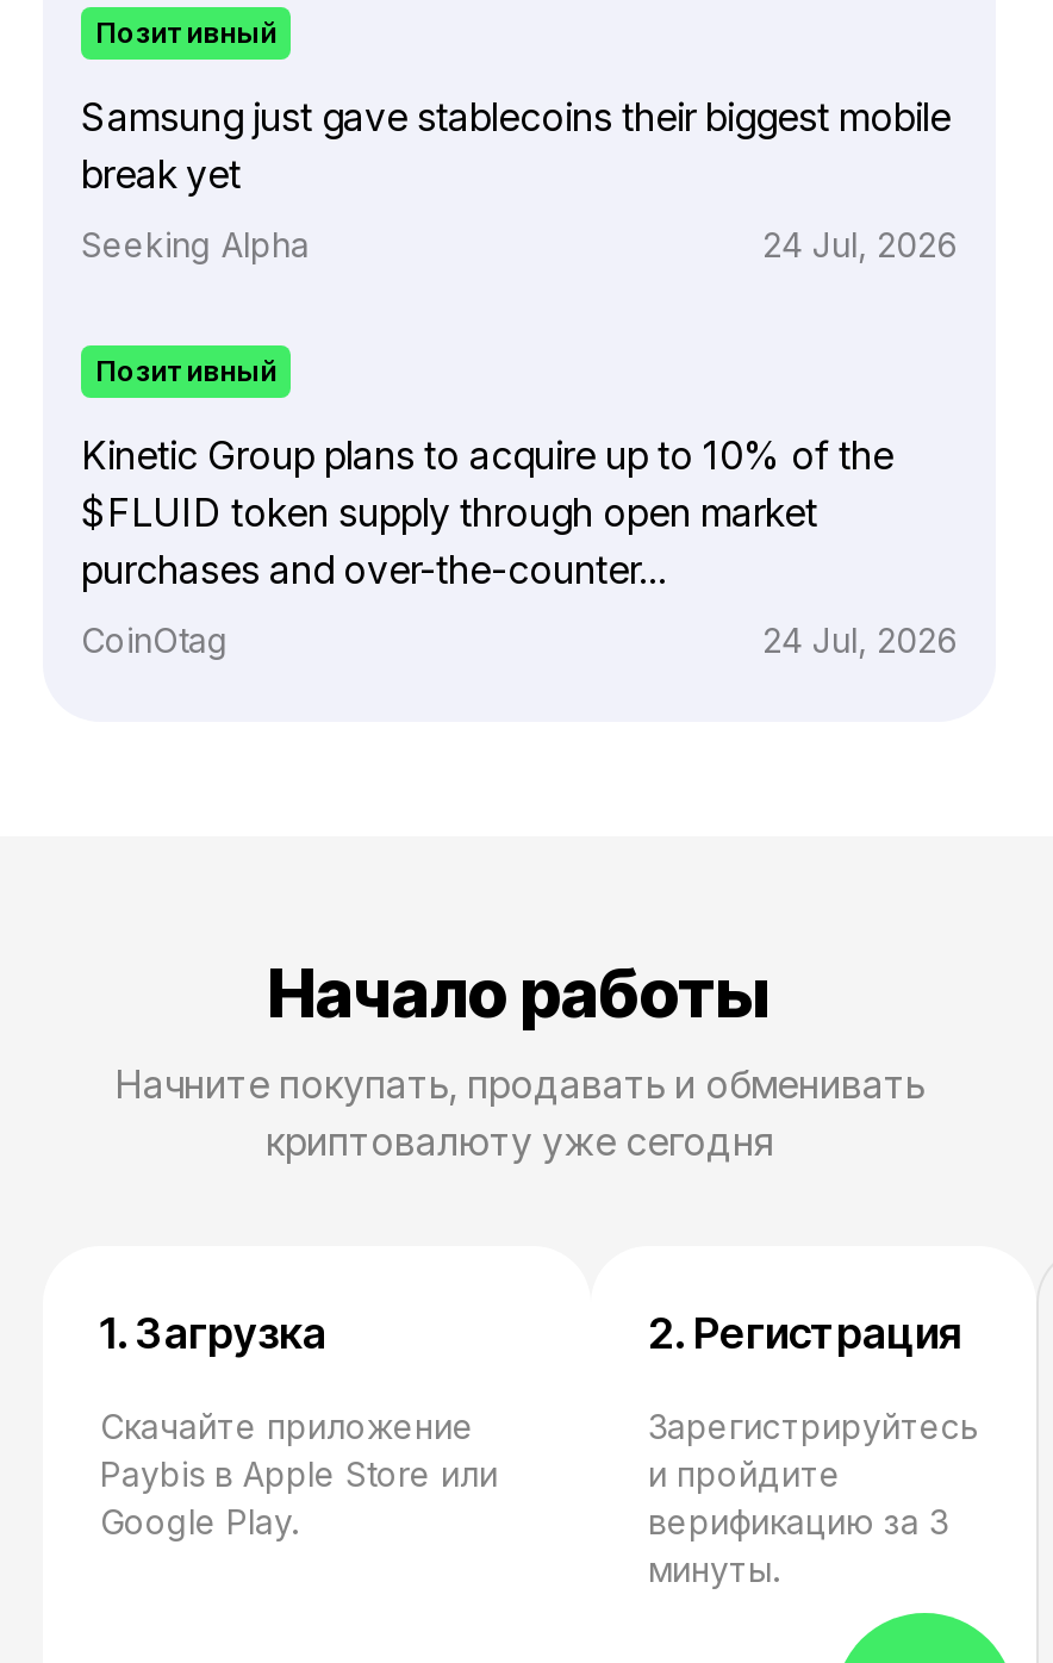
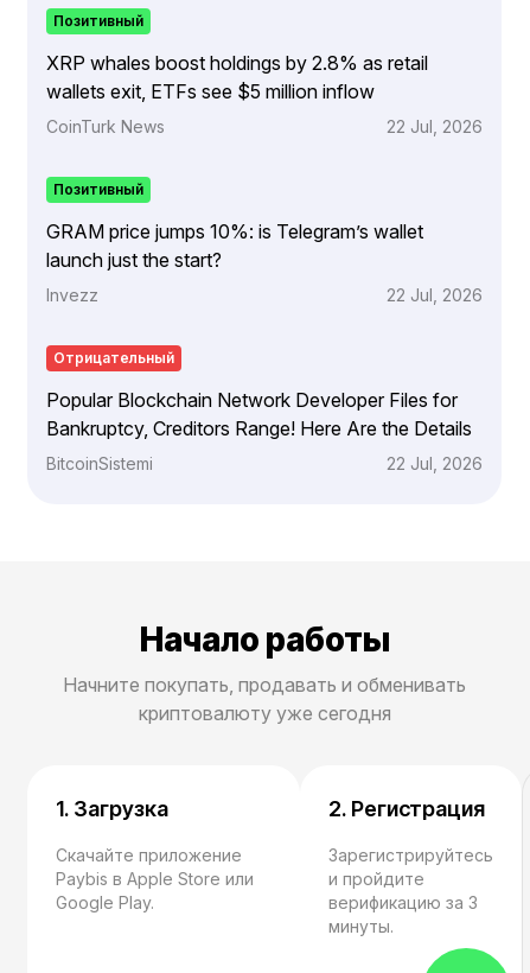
[81,93,951,198] Samsung just gave stablecoins their biggest mobile | break yet -> [46,51,428,103] XRP whales boost holdings by 2.8% as retail | wallets exit, ETFs see $5 million inflow
[81,224,958,264] Seeking Alpha | 24 Jul, 2026 -> [46,116,483,136] CoinTurk News | 22 Jul, 2026
[81,431,958,660] Kinetic Group plans to acquire up to 10% of the | $FLUID token supply through open market | purchases and over-the-counter... | CoinOtag | 24 Jul, 2026 -> [46,220,483,473] GRAM price jumps 10%: is Telegram’s wallet | launch just the start? | Invezz | 22 Jul, 2026 | Отрицательный | Popular Blockchain Network Developer Files for | Bankruptcy, Creditors Range! Here Are the Details | BitcoinSistemi | 22 Jul, 2026

